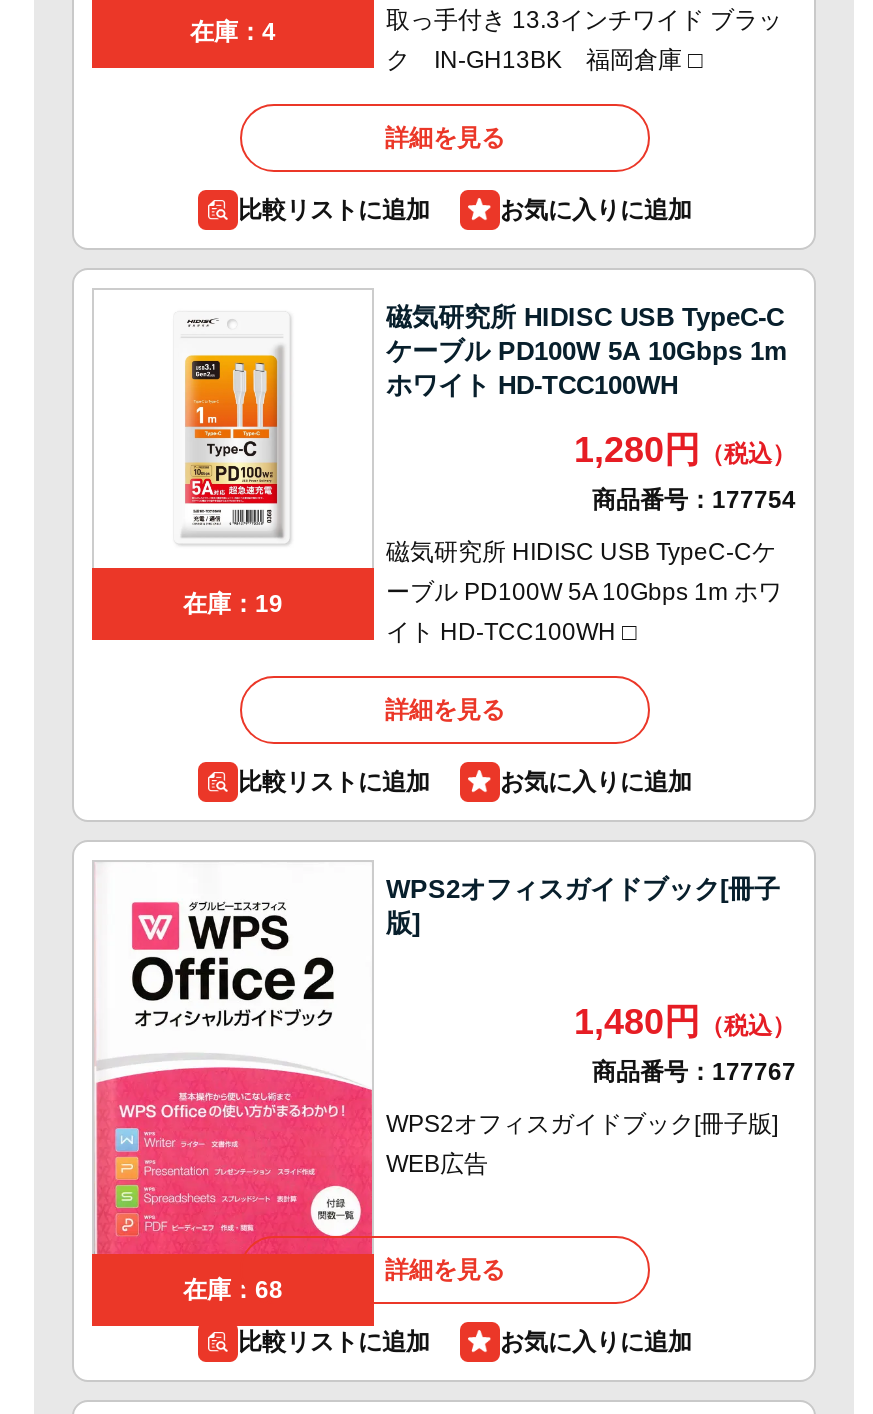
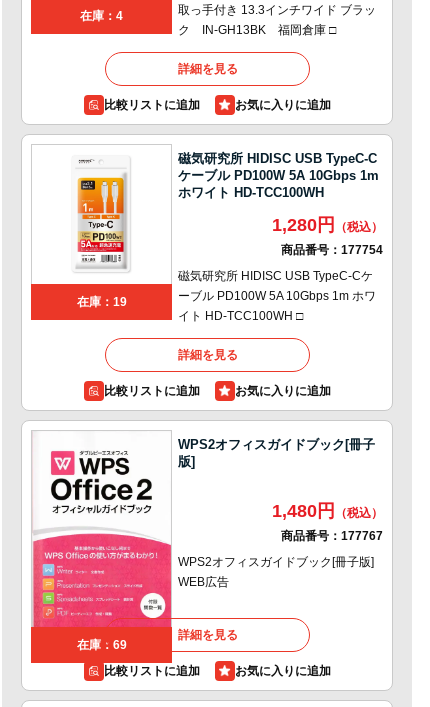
[183,1276,283,1304] 在庫：68 -> [76,638,126,652] 在庫：69

